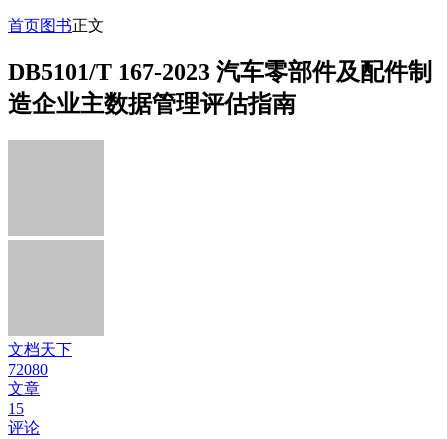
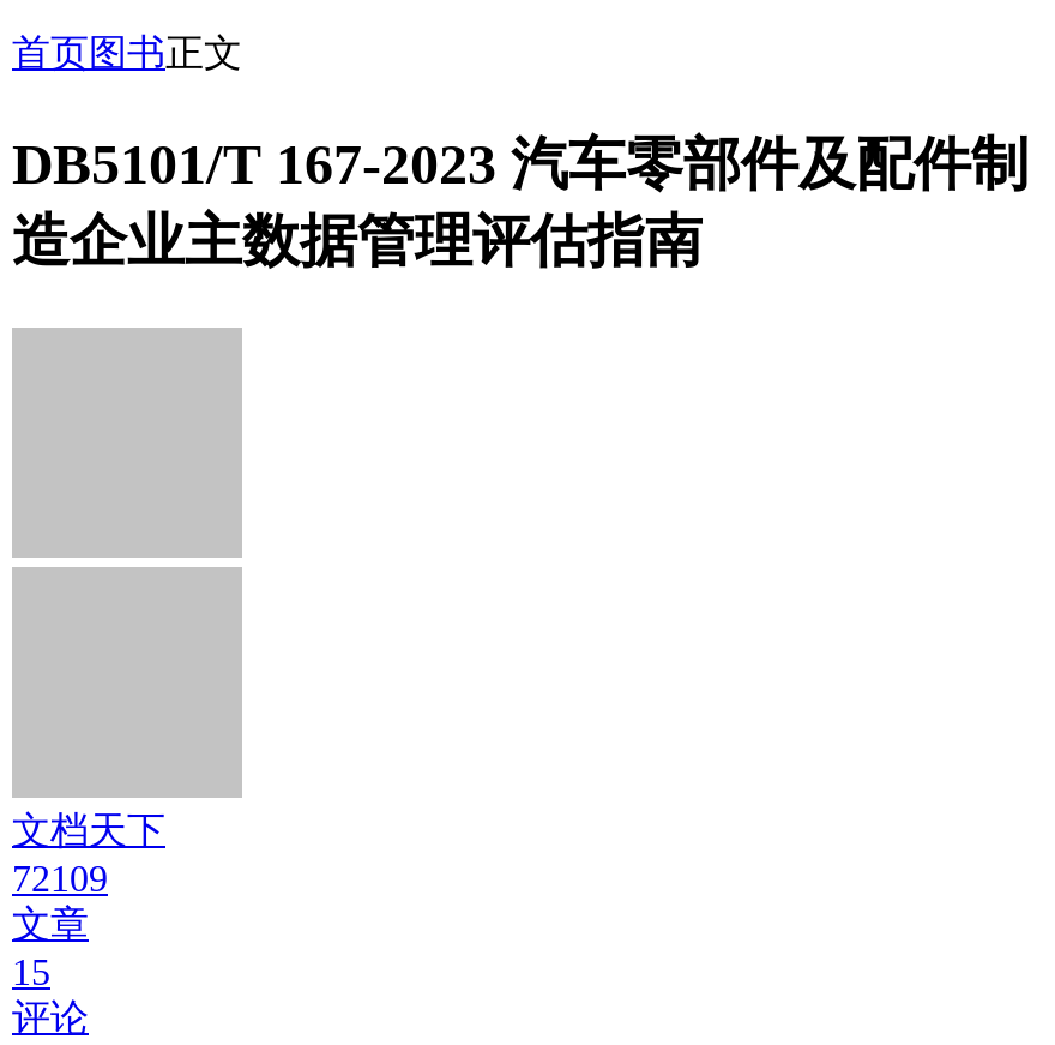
[8,361,48,378] 72080 -> [12,859,108,899] 72109

